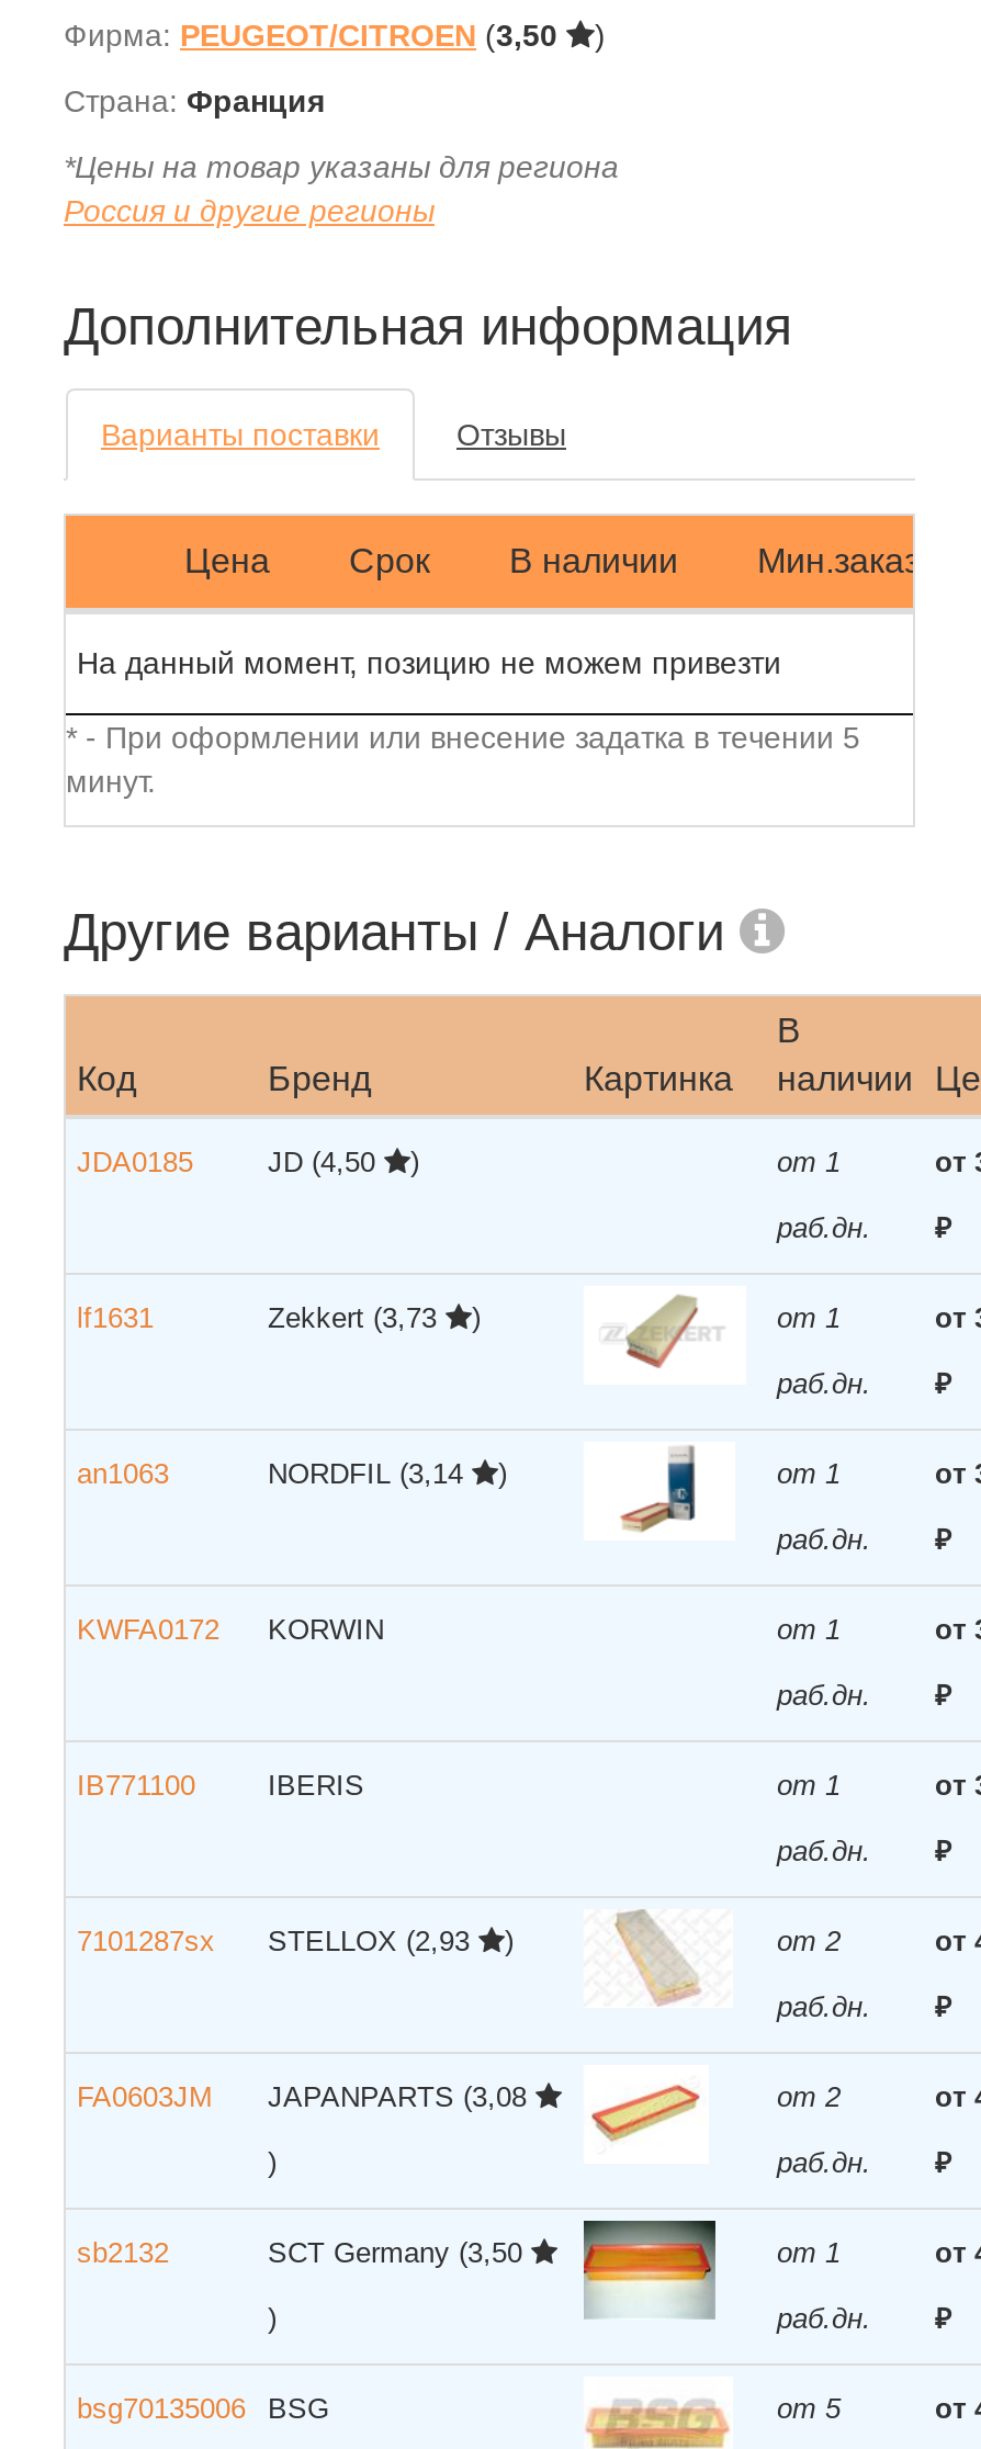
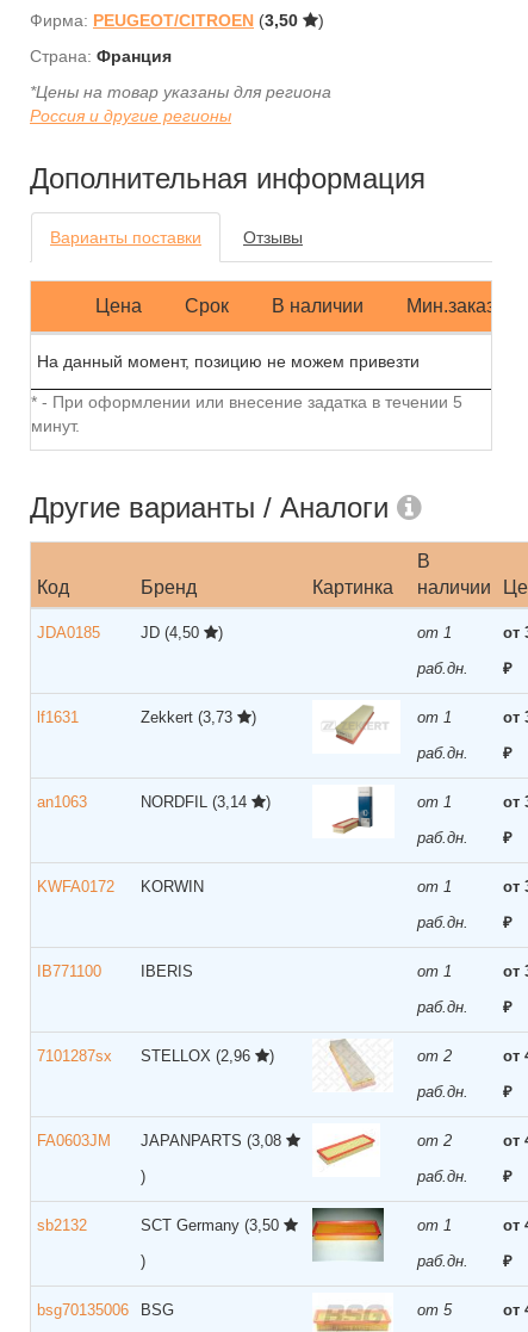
[268,1925,478,1957] STELLOX (2,93 -> [141,1047,255,1065] STELLOX (2,96

